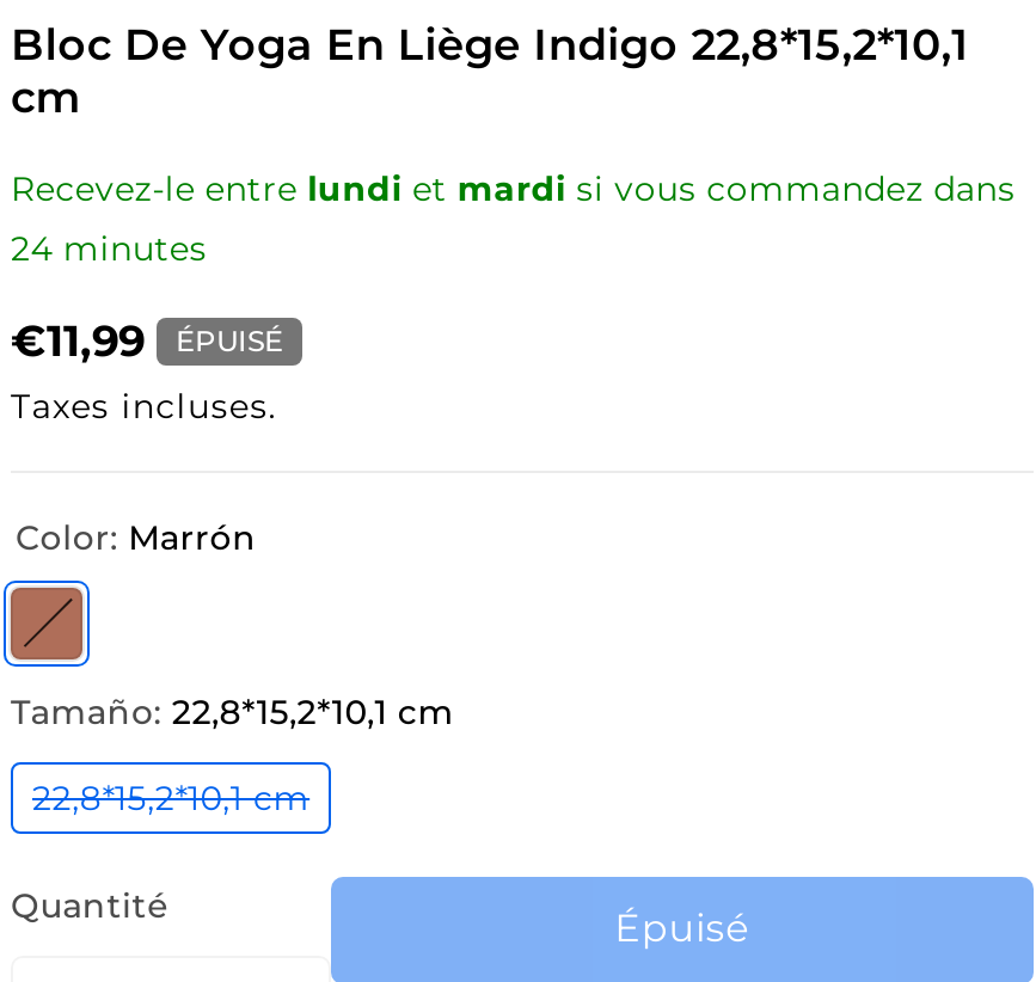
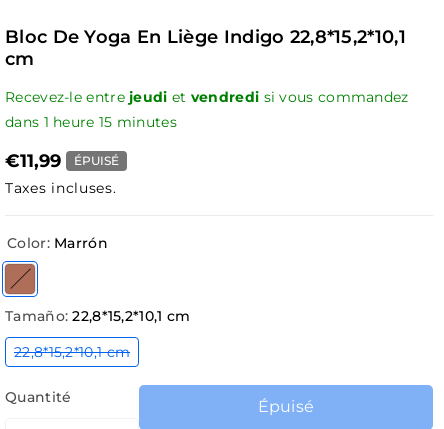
[11,167,1015,270] Recevez-le entre lundi et mardi si vous commandez dans | 24 minutes -> [5,88,409,131] Recevez-le entre jeudi et vendredi si vous commandez | dans 1 heure 15 minutes

